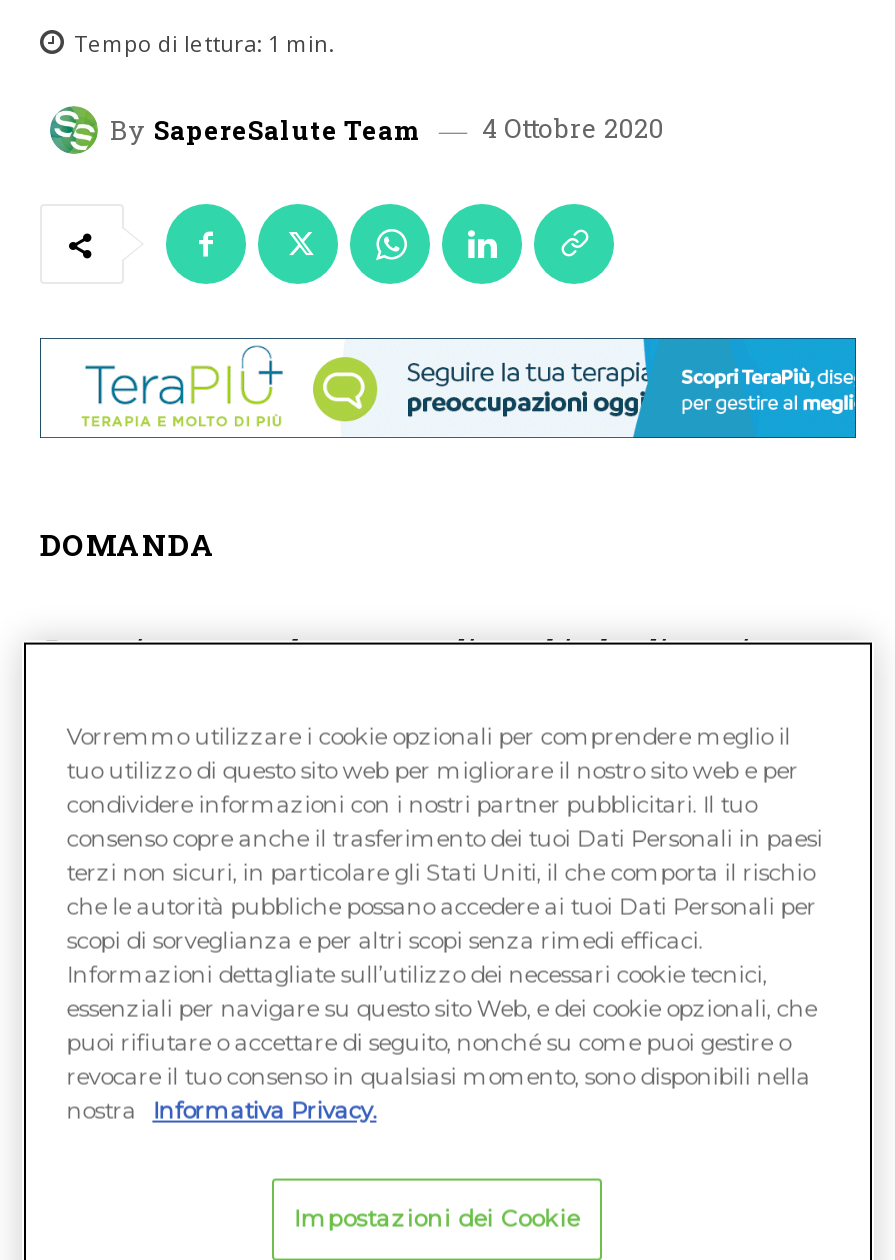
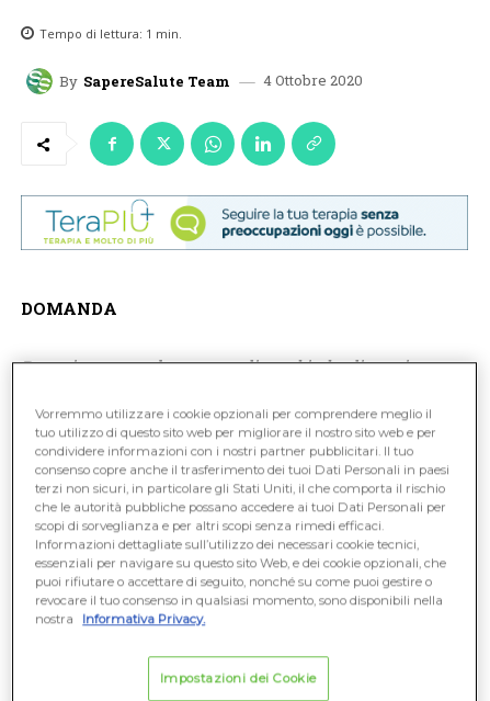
[632,338,856,438] [image] -> [346,196,467,249] [image]

